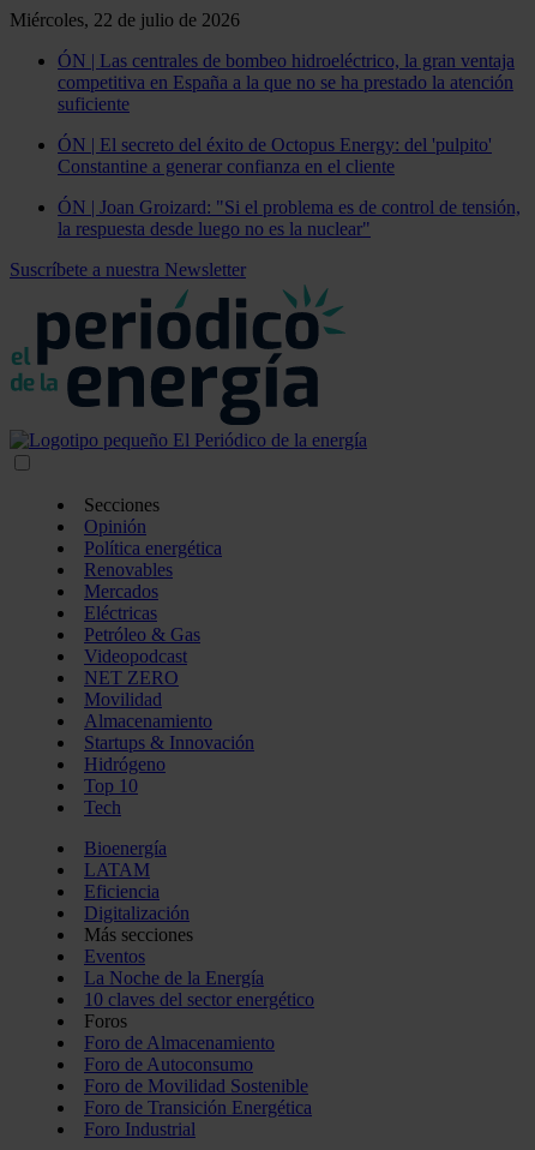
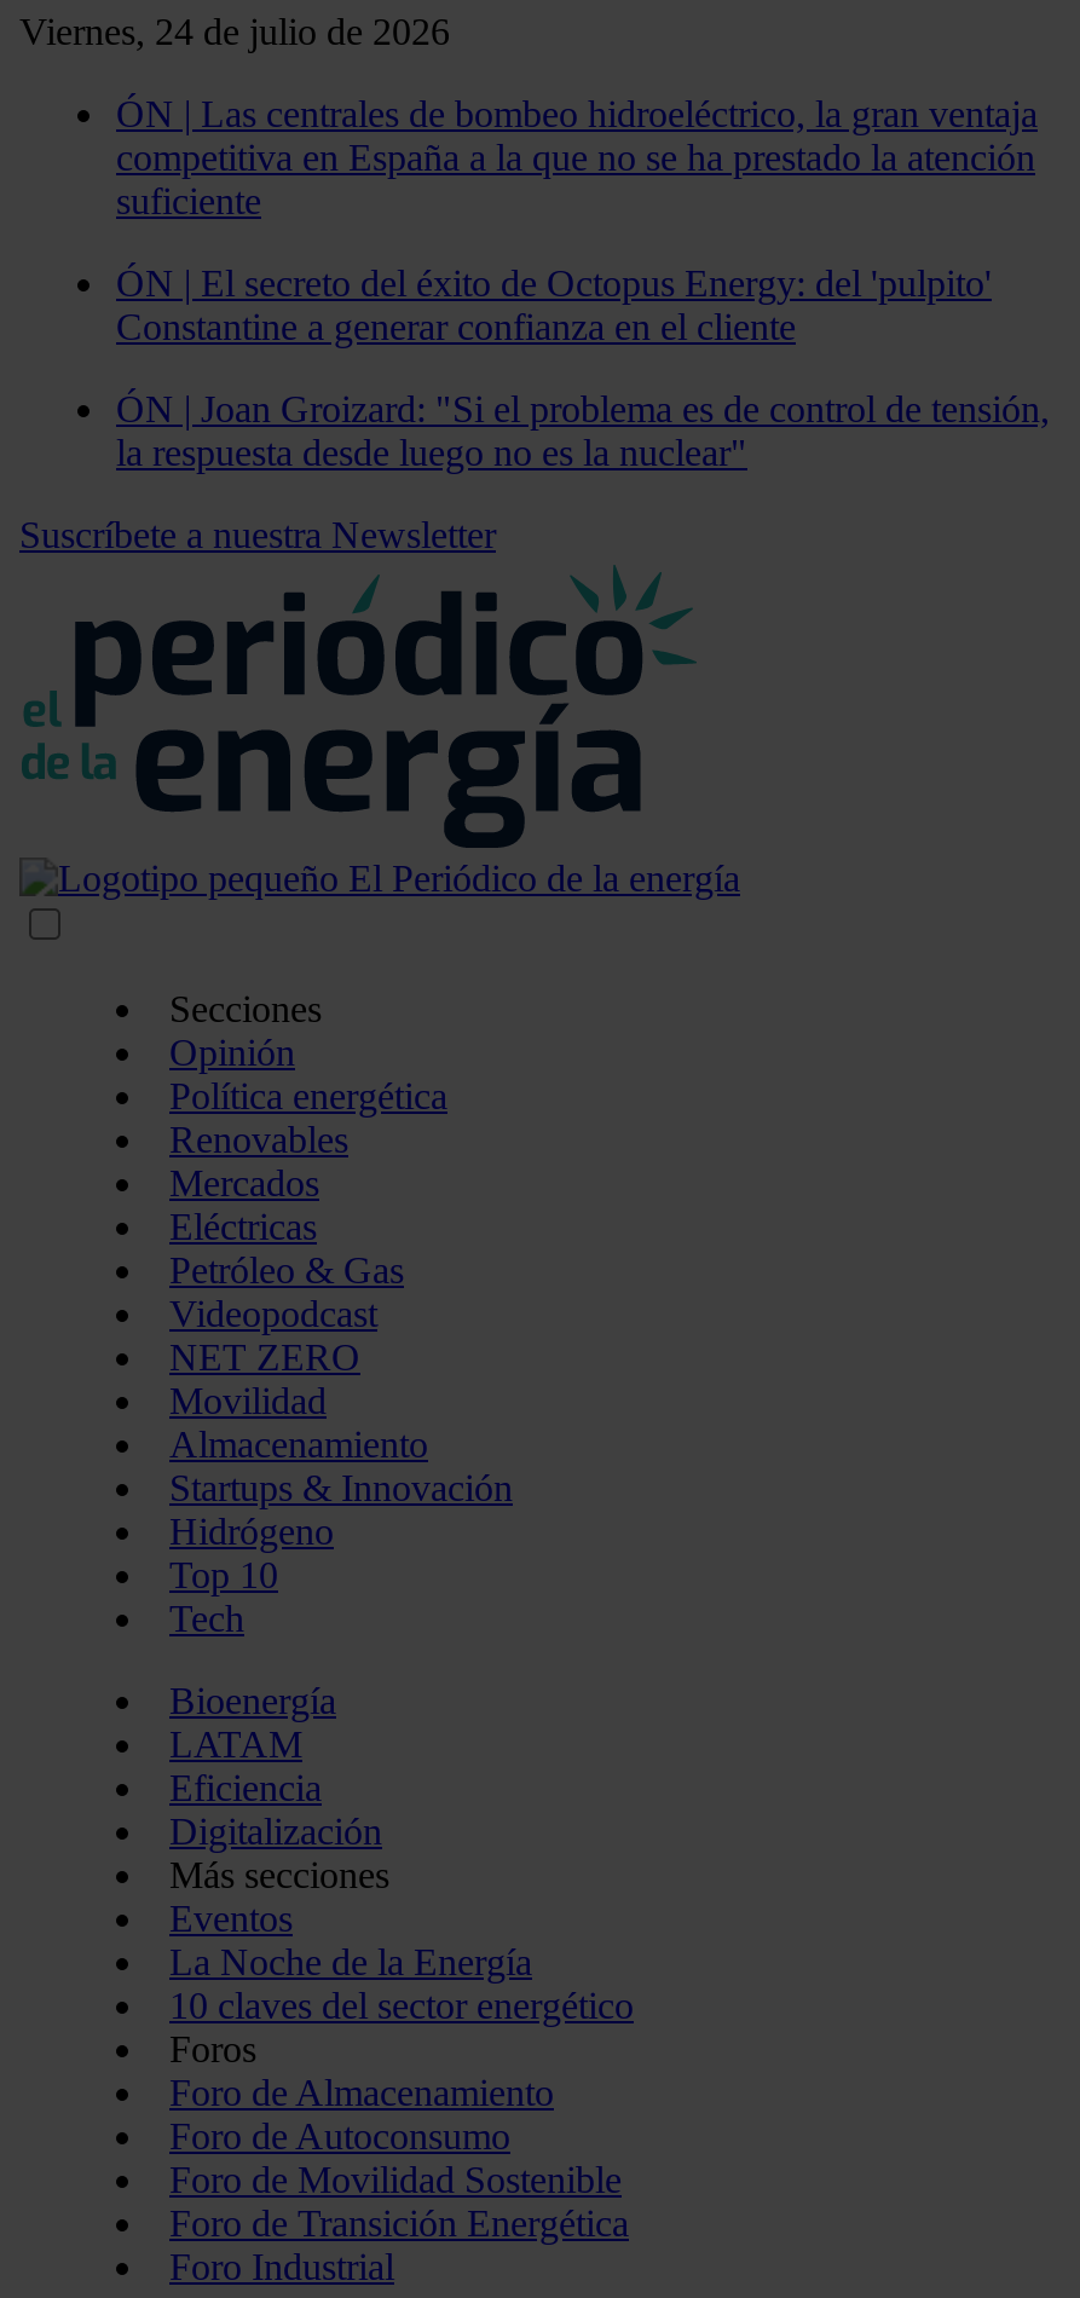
[10,10,240,30] Miércoles, 22 de julio de 2026 -> [19,11,450,52] Viernes, 24 de julio de 2026

